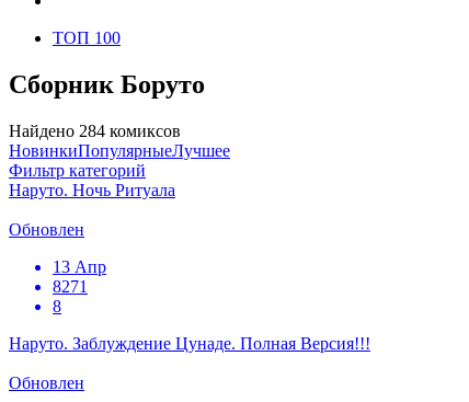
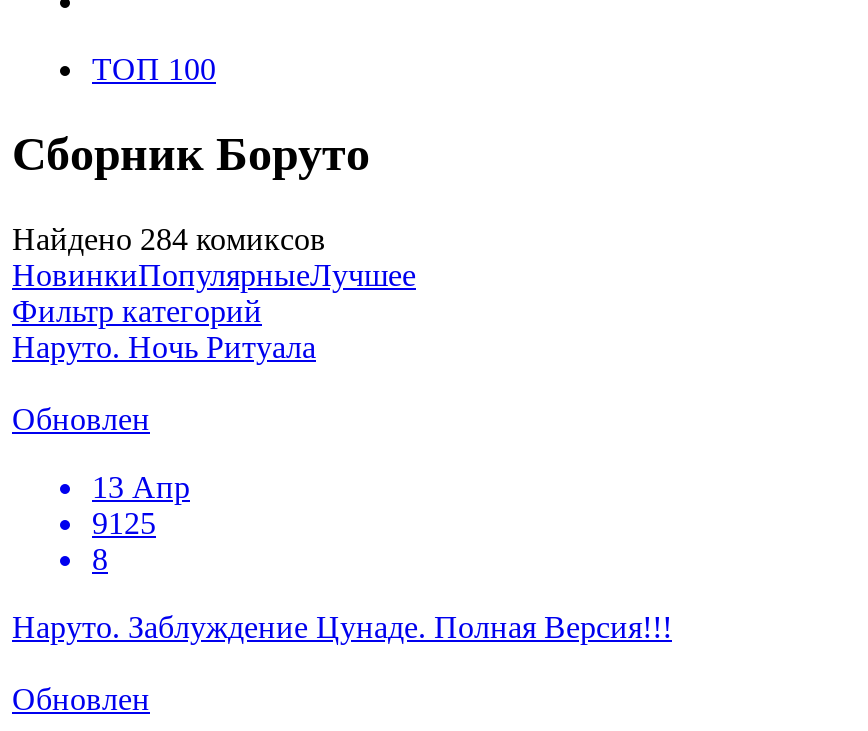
[53,277,88,296] 8271 -> [92,506,156,540] 9125

